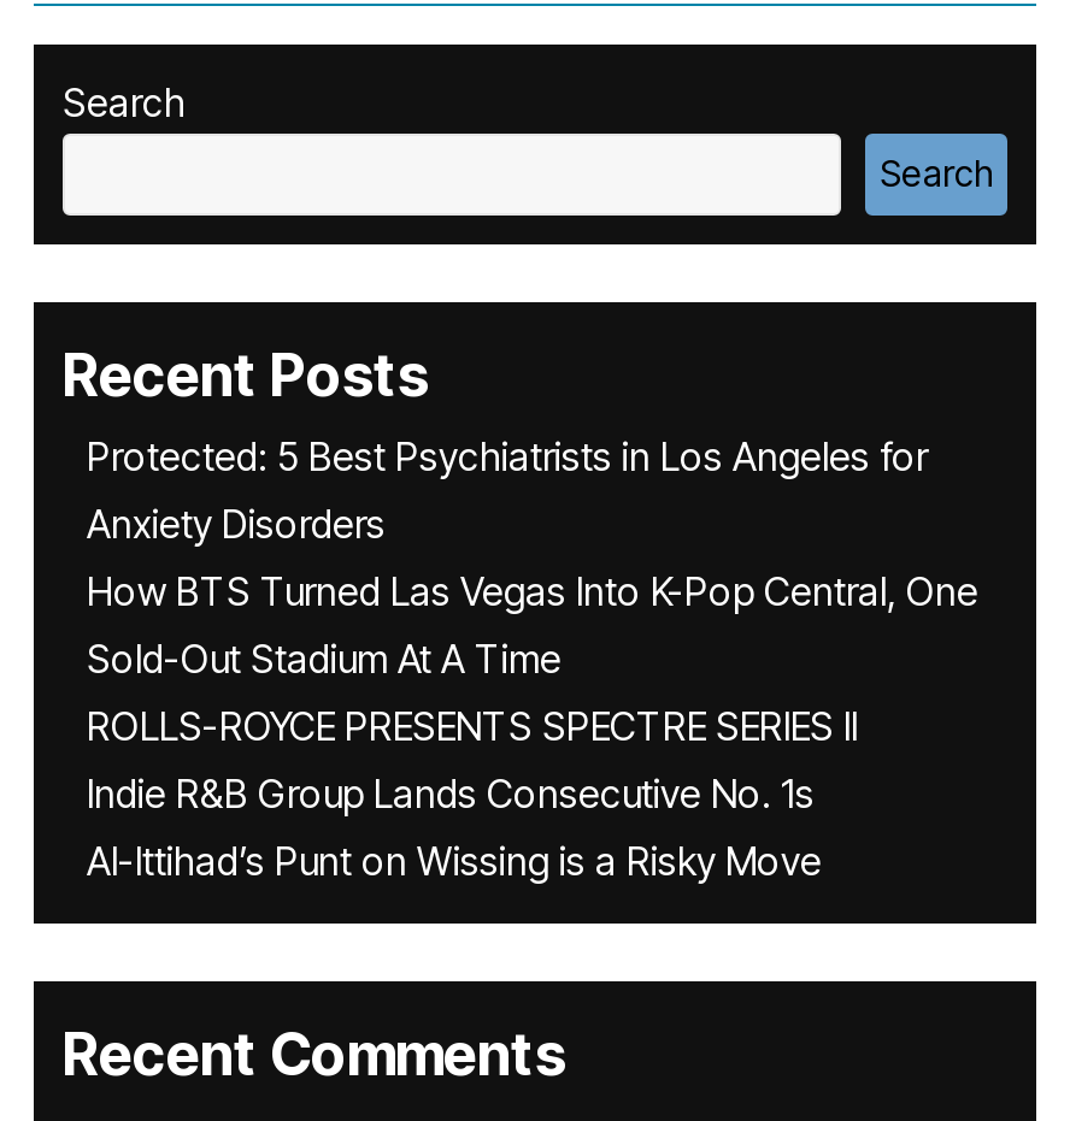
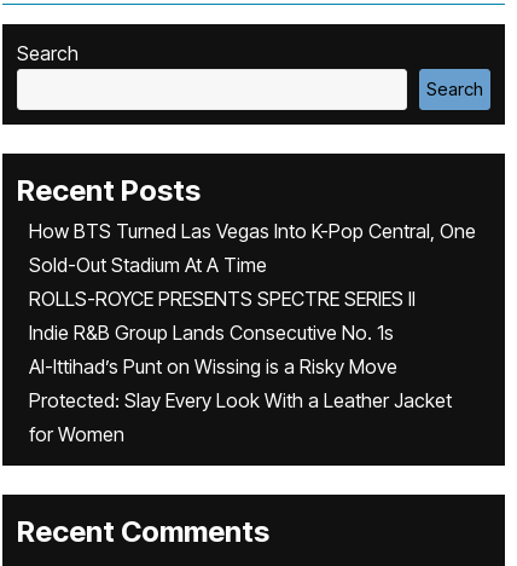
[87,432,928,548] Protected: 5 Best Psychiatrists in Los Angeles for | Anxiety Disorders -> none
moved [87,567,978,885] -> [29,219,476,379]: How BTS Turned Las Vegas Into K-Pop Central, One | Sold-Out Stadium At A Time | ROLLS-ROYCE PRESENTS SPECTRE SERIES II | Indie R&B Group Lands Consecutive No. 1s | Al-Ittihad’s Punt on Wissing is a Risky Move
none -> [29,388,452,446] Protected: Slay Every Look With a Leather Jacket | for Women

